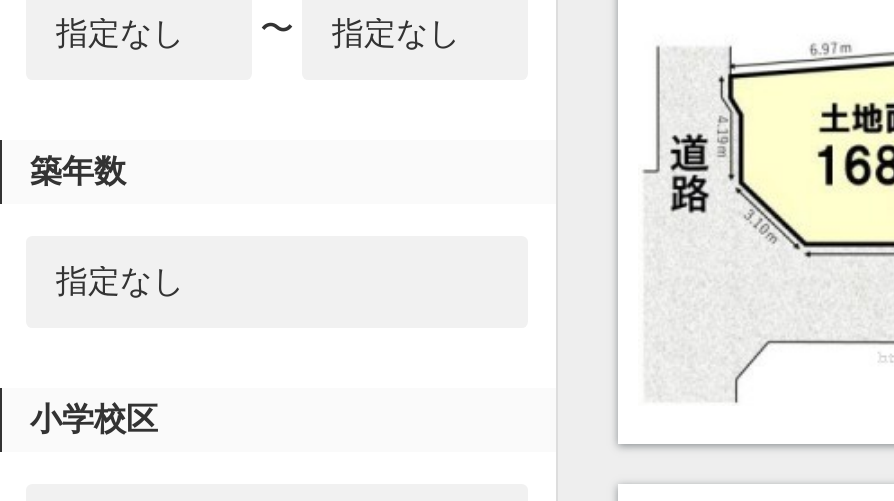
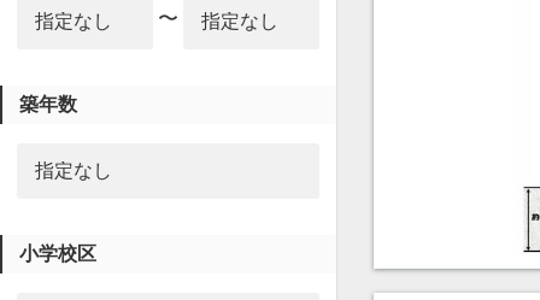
[642,40,888,418] [image] -> none

